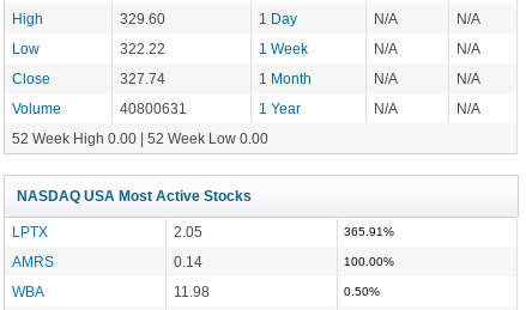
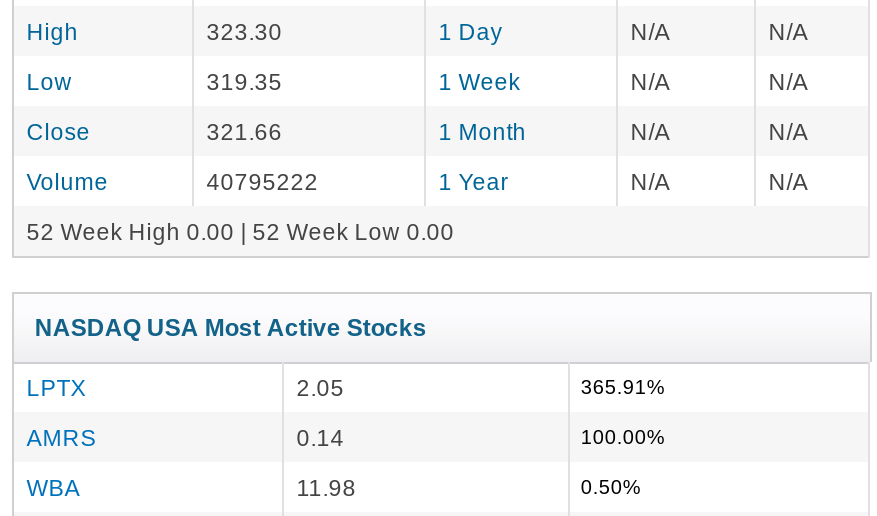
[120,11,166,27] 329.60 -> [206,19,282,45] 323.30
[120,41,166,57] 322.22 -> [206,69,282,95] 319.35
[120,71,166,87] 327.74 -> [206,119,282,145] 321.66
[120,101,187,116] 40800631 -> [206,169,318,195] 40795222

